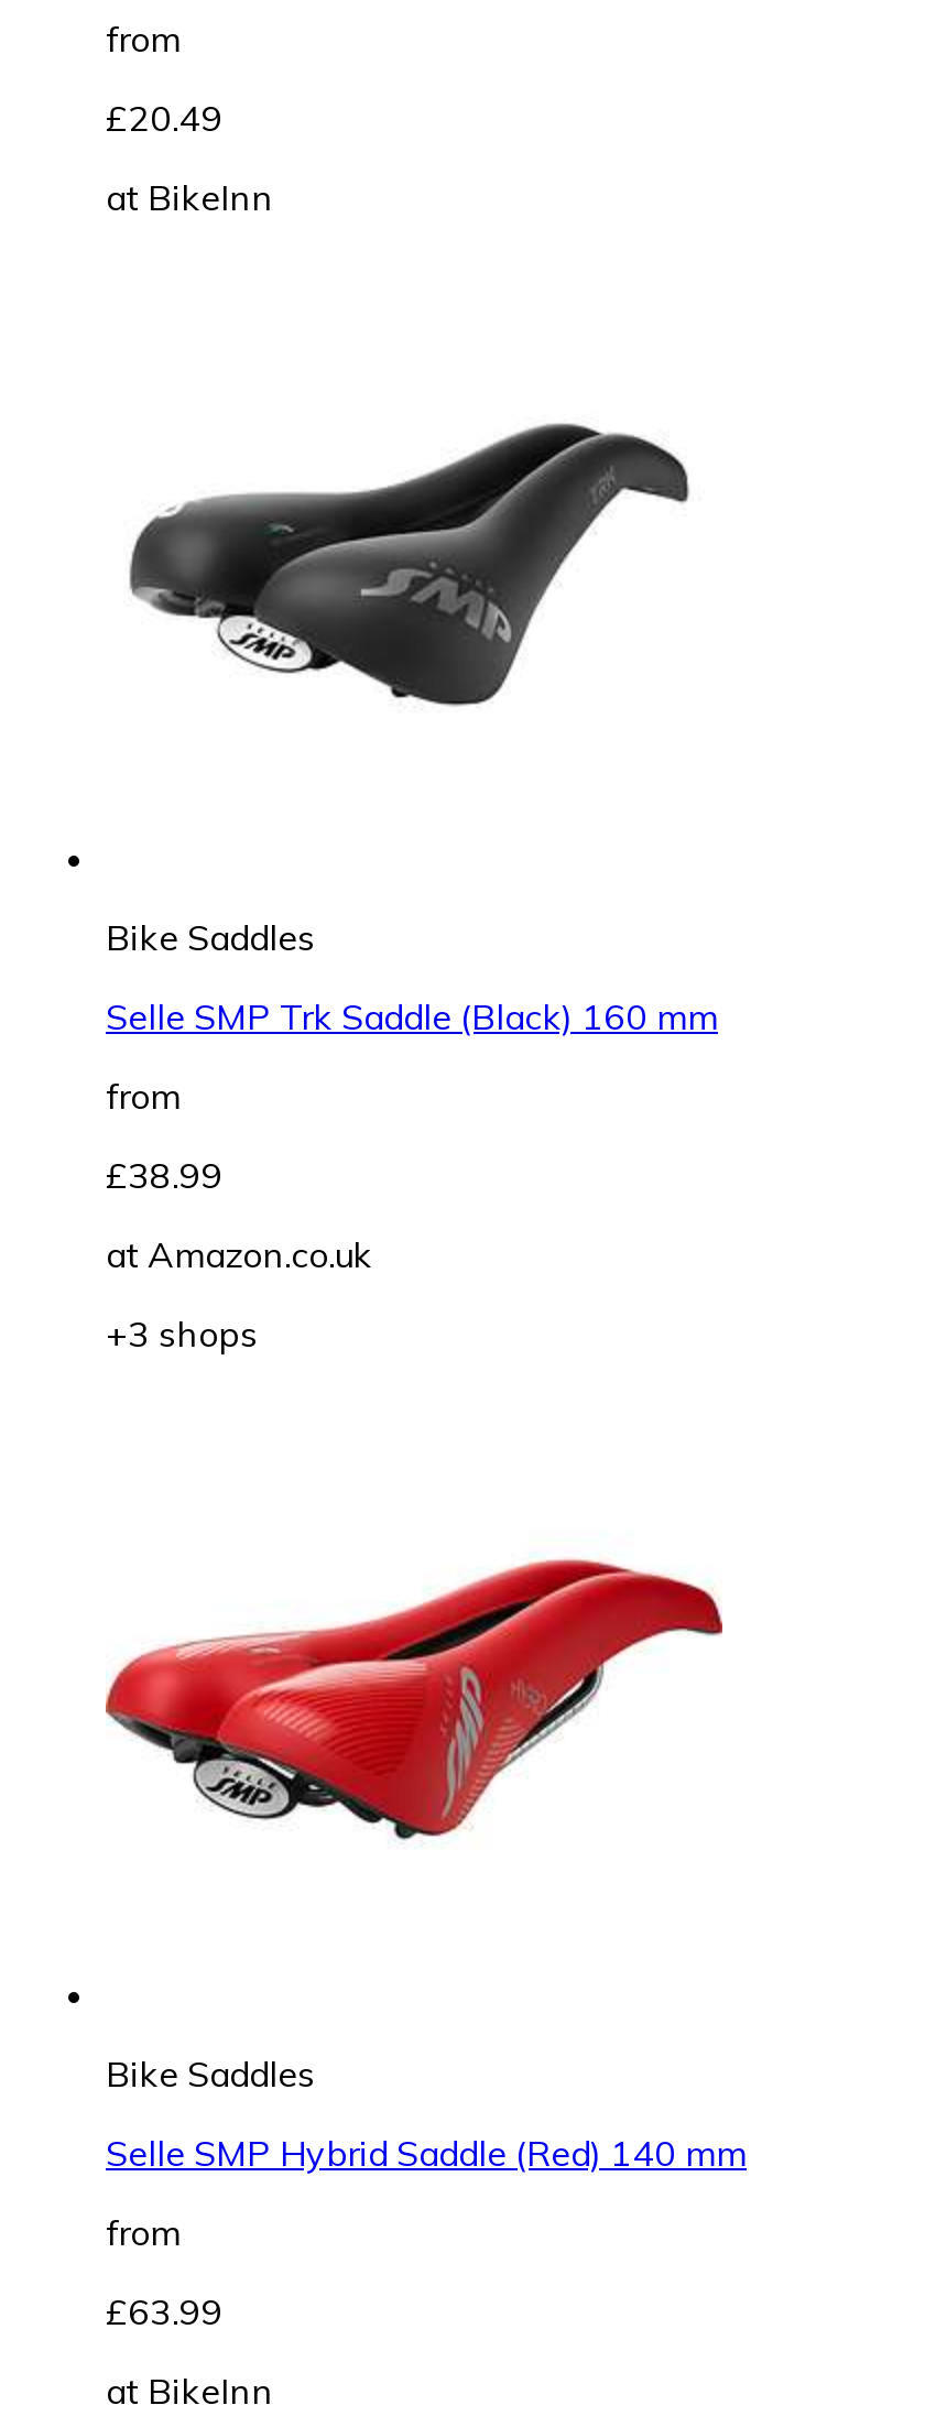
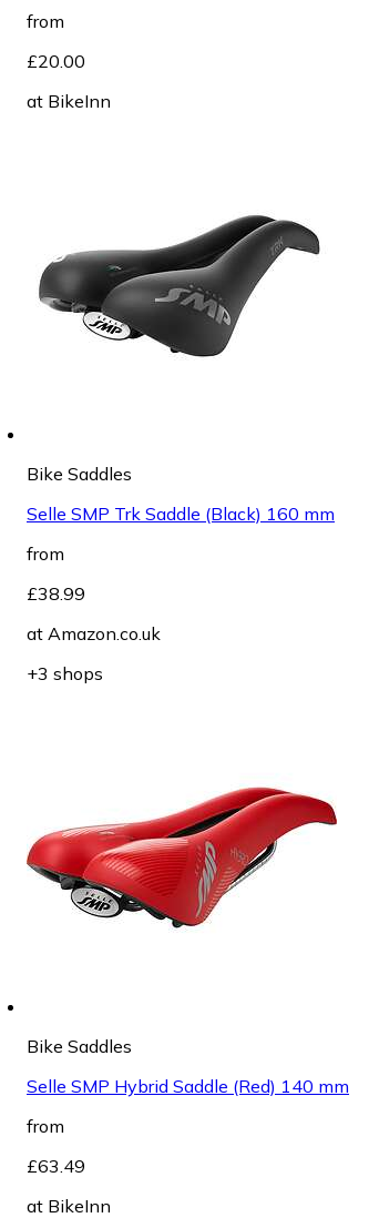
[106,95,222,139] £20.49 -> [27,50,85,72] £20.00
[106,2289,222,2333] £63.99 -> [27,1155,85,1177] £63.49

